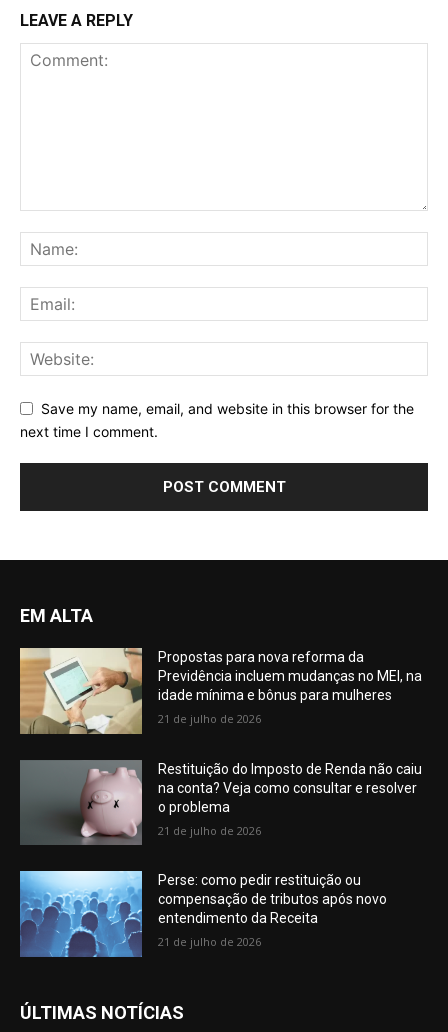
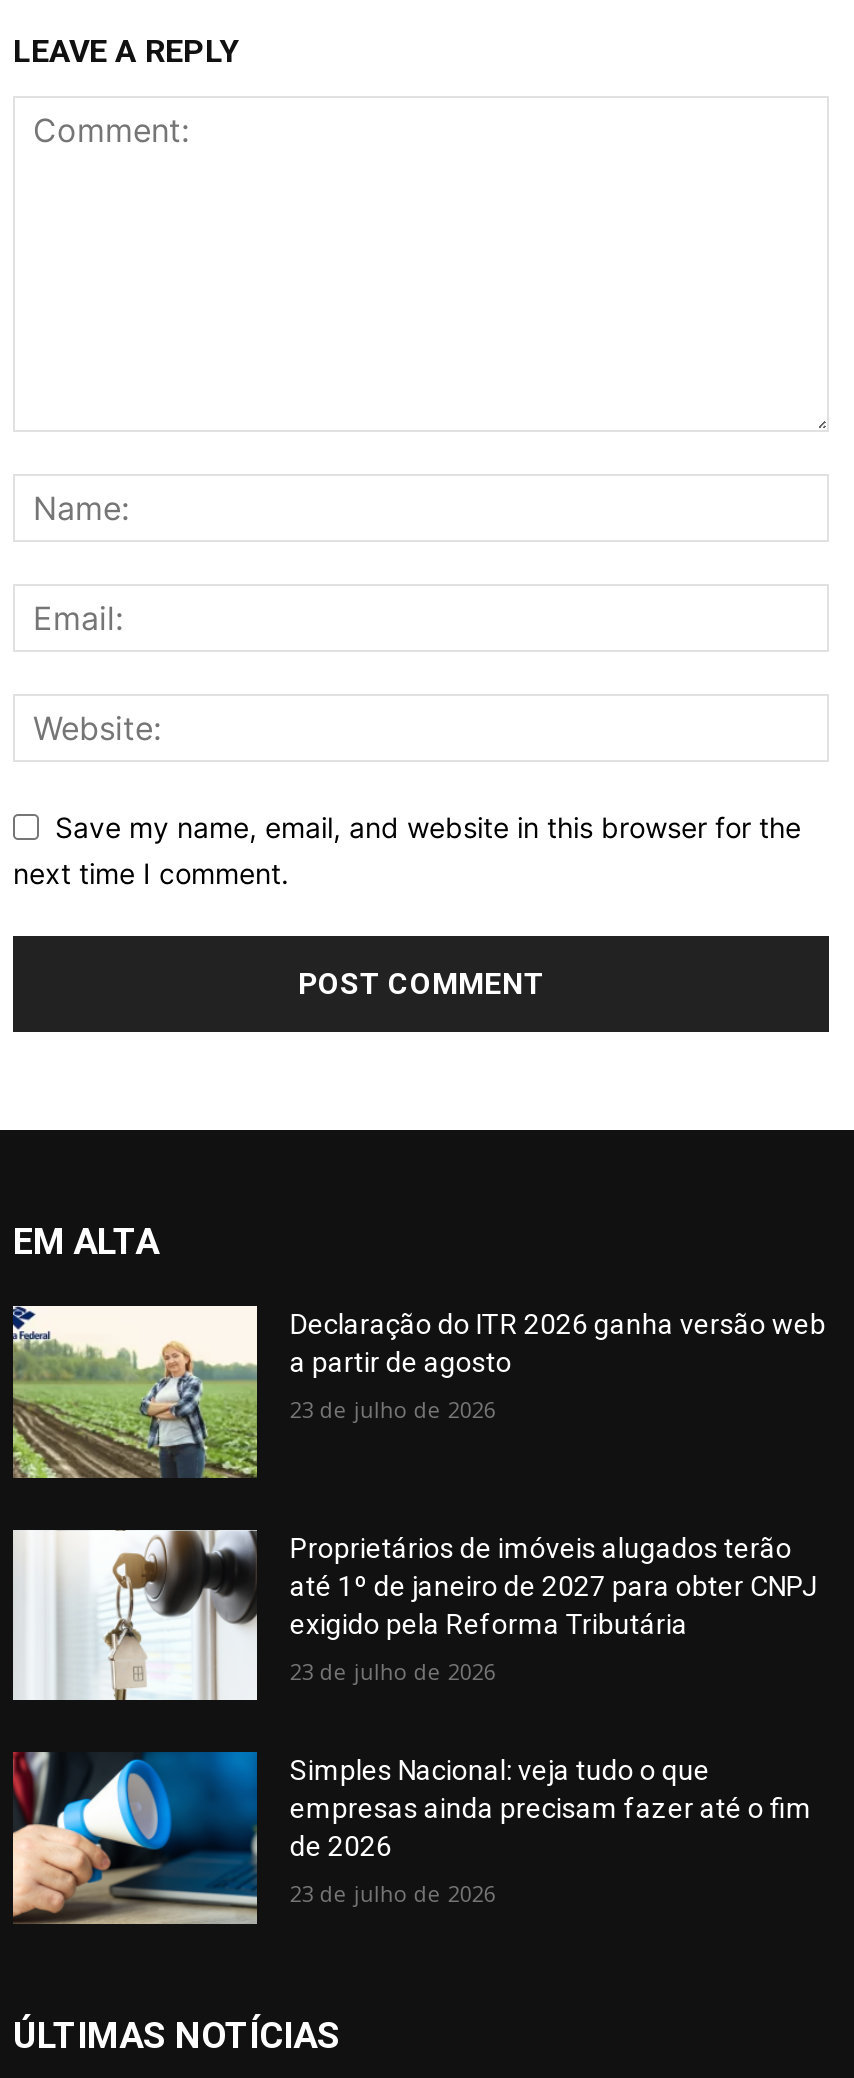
[19,647,422,735] [image] | Propostas para nova reforma da | Previdência incluem mudanças no MEI, na | idade mínima e bônus para mulheres -> [11,1304,826,1478] [image] | Declaração do ITR 2026 ganha versão web | a partir de agosto
[158,711,261,726] 21 de julho de 2026 -> [290,1394,496,1424] 23 de julho de 2026
[21,761,422,845] [image] | Restituição do Imposto de Renda não caiu | na conta? Veja como consultar e resolver | o problema -> [13,1530,818,1702] [image] | Proprietários de imóveis alugados terão | até 1º de janeiro de 2027 para obter CNPJ | exigido pela Reforma Tributária
[158,823,261,838] 21 de julho de 2026 -> [290,1656,496,1686] 23 de julho de 2026
[19,870,387,958] [image] | Perse: como pedir restituição ou | compensação de tributos após novo | entendimento da Receita -> [11,1750,812,1926] [image] | Simples Nacional: veja tudo o que | empresas ainda precisam fazer até o fim | de 2026
[158,934,261,949] 21 de julho de 2026 -> [290,1879,496,1909] 23 de julho de 2026

